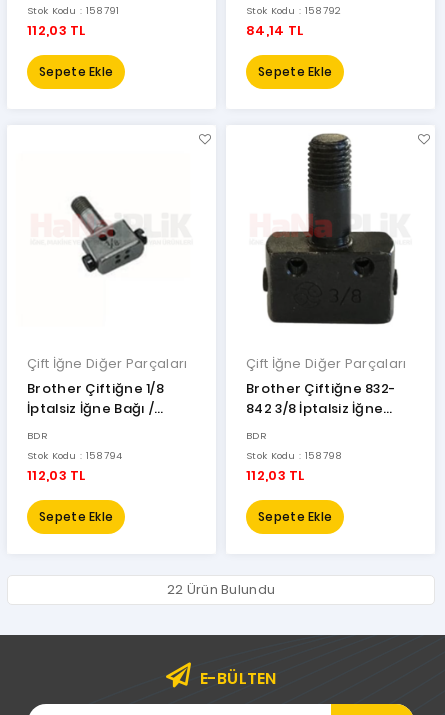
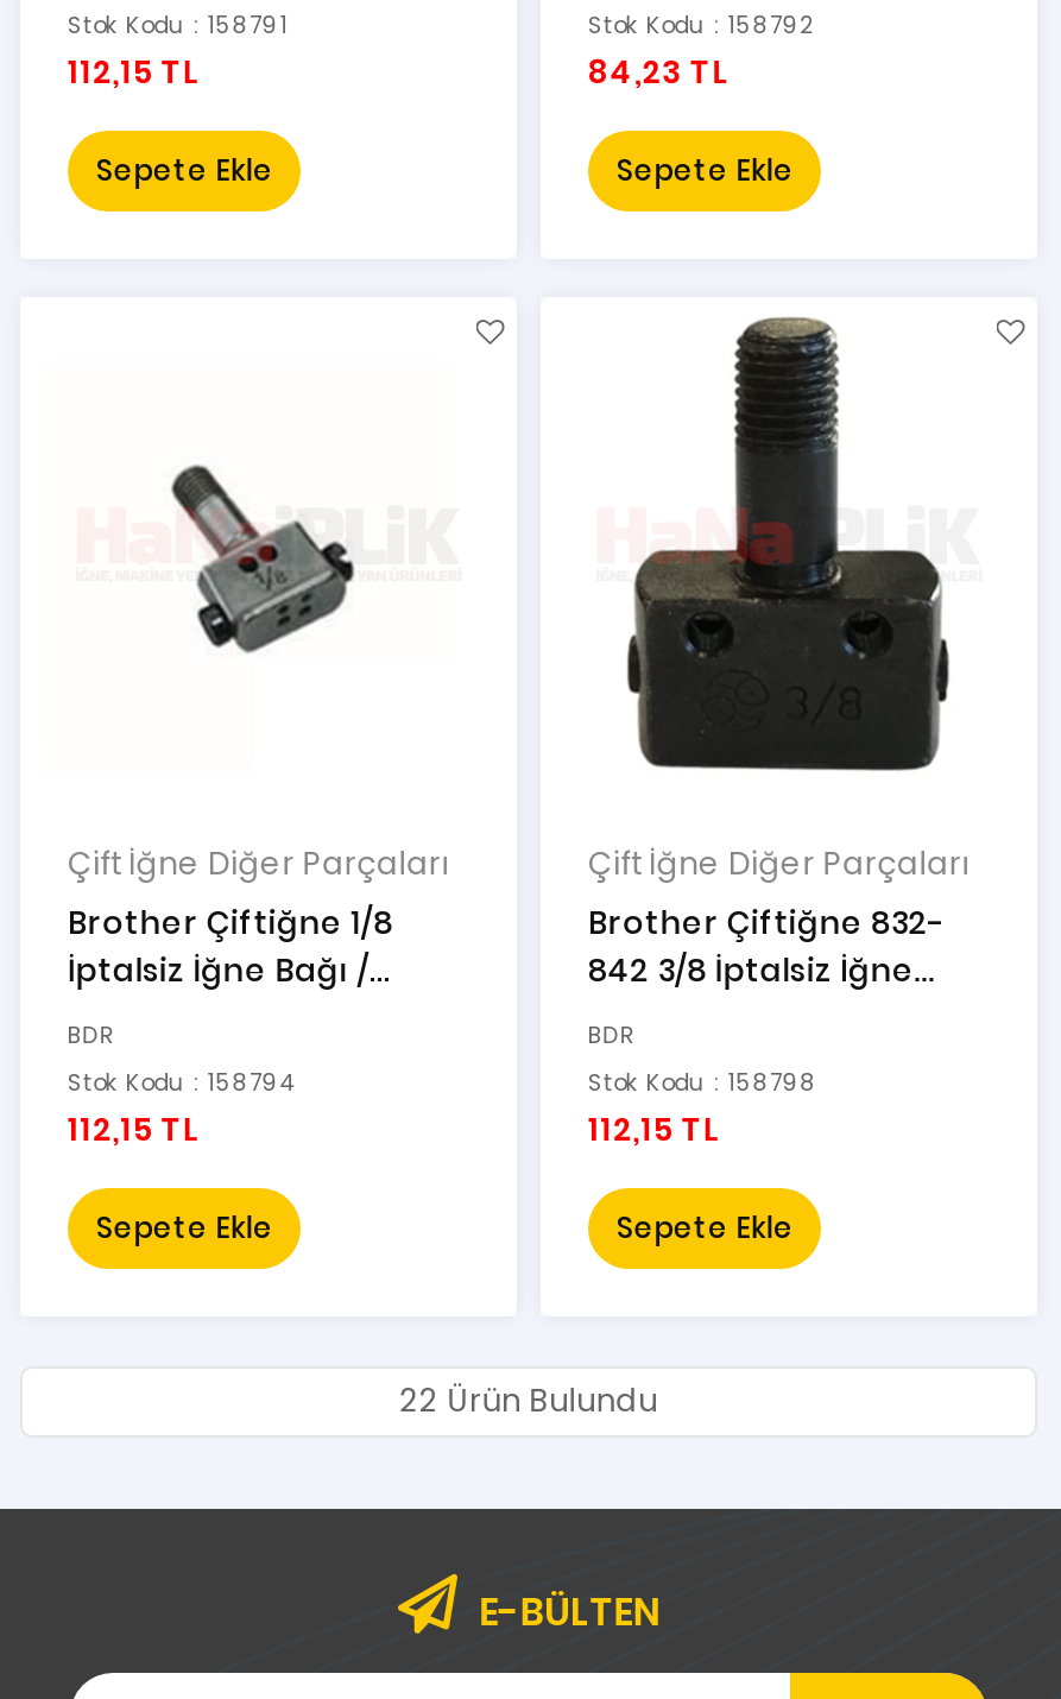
[27,21,86,40] 112,03 TL -> [68,50,198,95] 112,15 TL
[246,21,303,40] 84,14 TL -> [588,50,727,95] 84,23 TL
[27,466,86,485] 112,03 TL -> [68,1107,198,1152] 112,15 TL
[246,466,305,485] 112,03 TL -> [588,1107,718,1152] 112,15 TL

